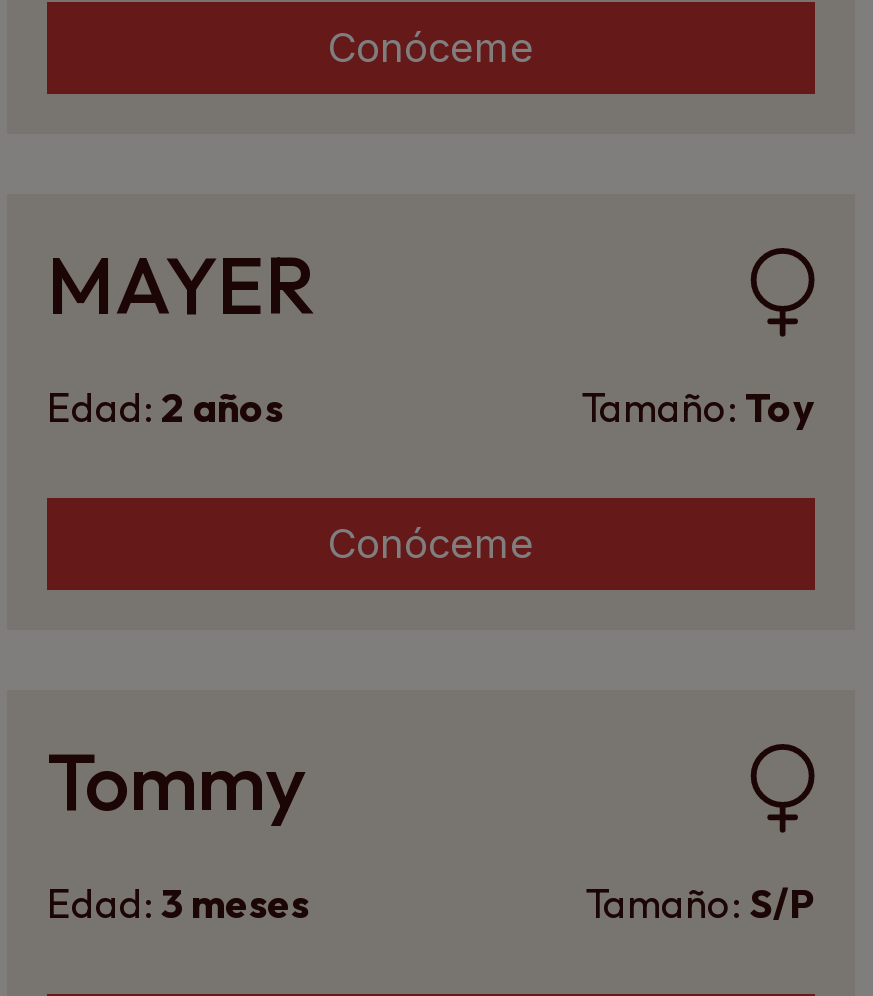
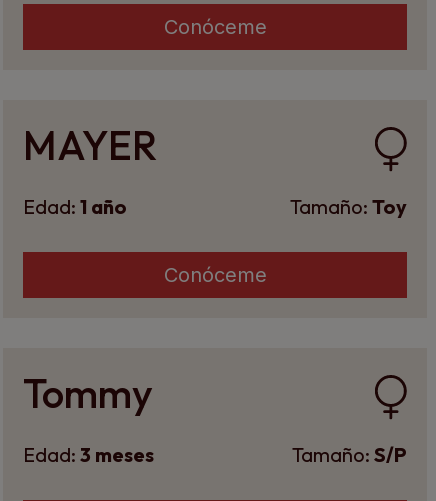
[47,382,283,432] Edad: 2 años -> [23,194,127,219] Edad: 1 año

